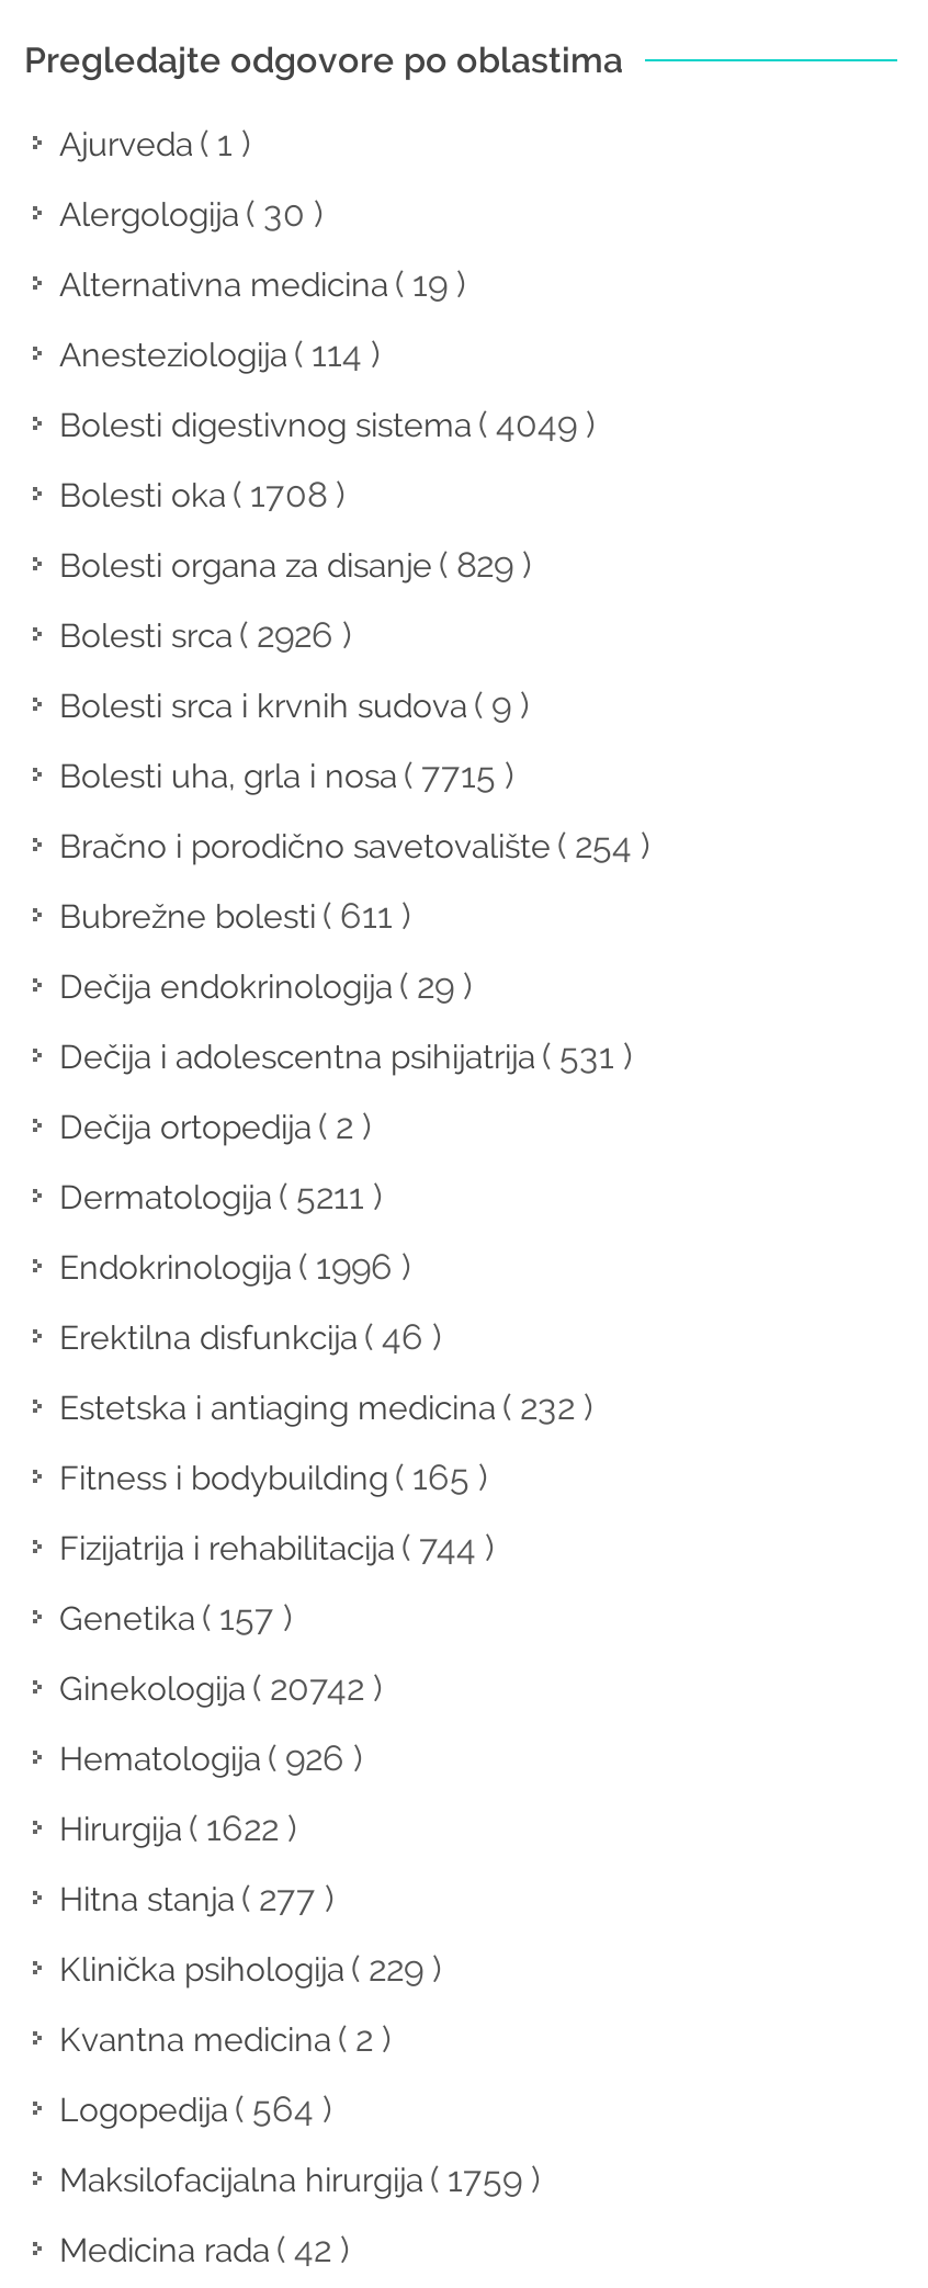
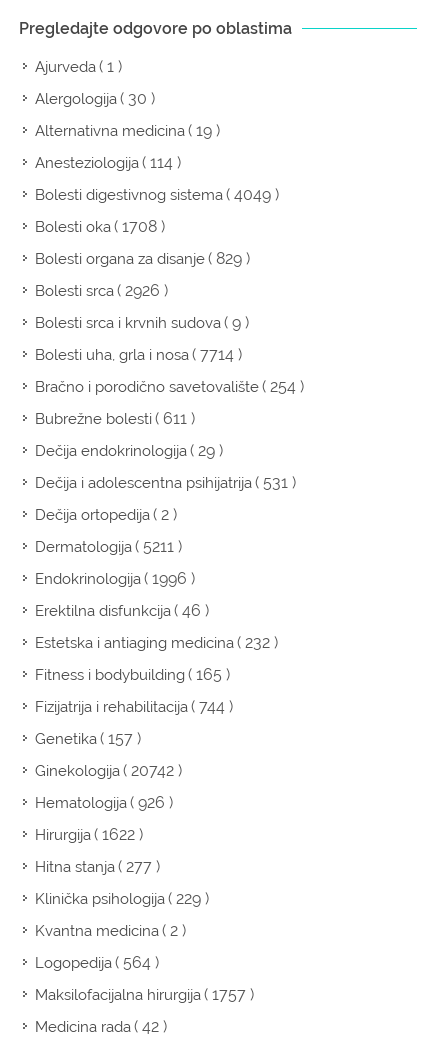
[59,755,513,796] Bolesti uha, grla i nosa ( 7715 ) -> [35,345,242,364] Bolesti uha, grla i nosa ( 7714 )
[59,2159,540,2200] Maksilofacijalna hirurgija ( 1759 ) -> [35,985,254,1004] Maksilofacijalna hirurgija ( 1757 )

